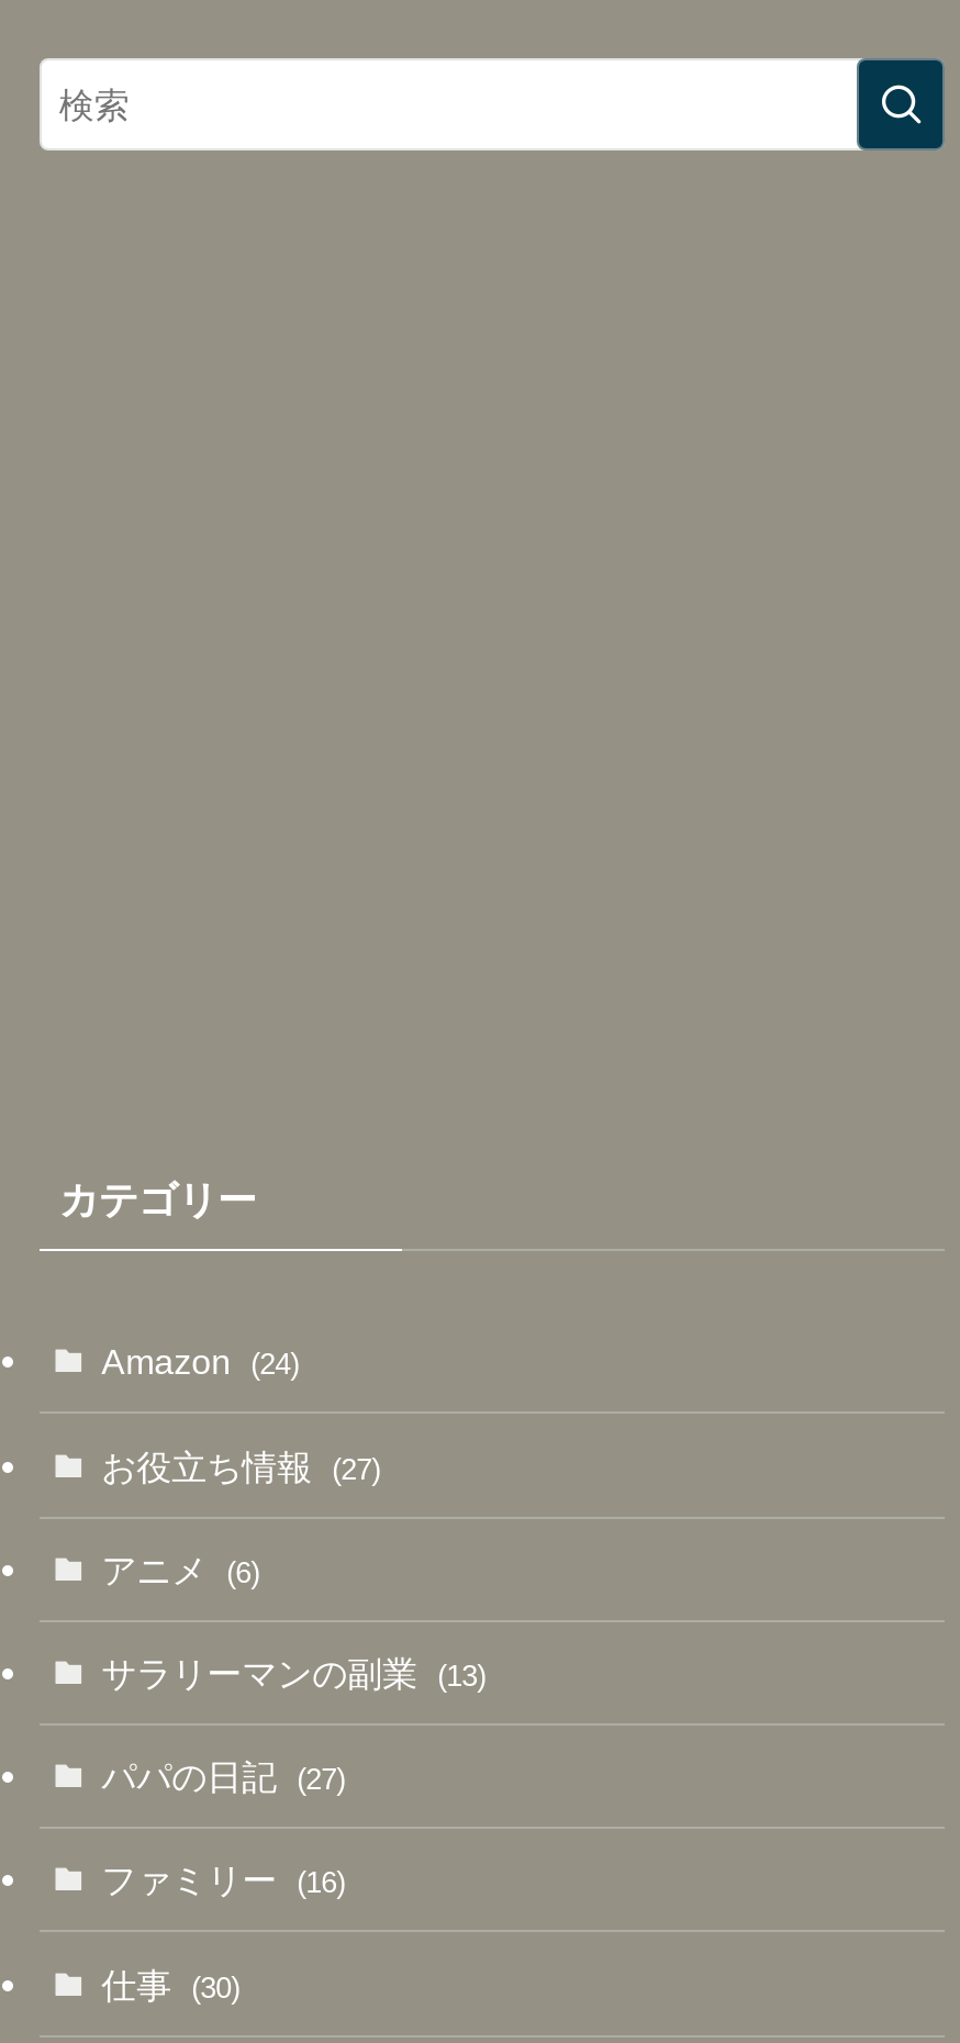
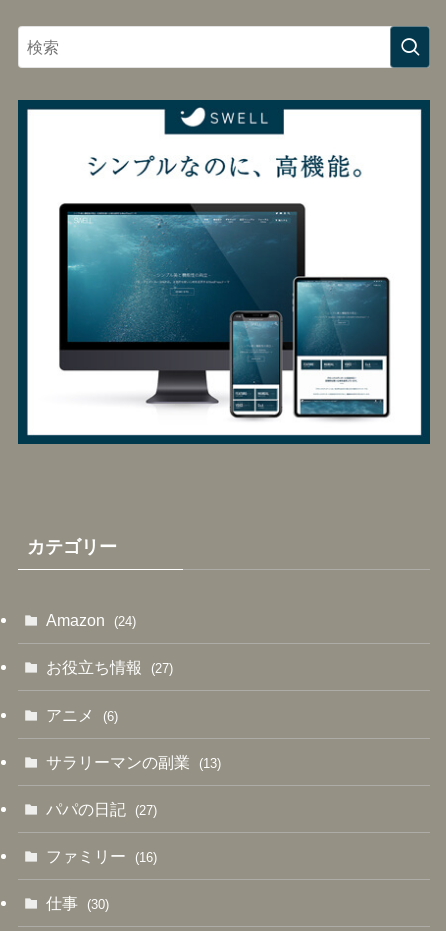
none -> [17,99,431,445] [image]

